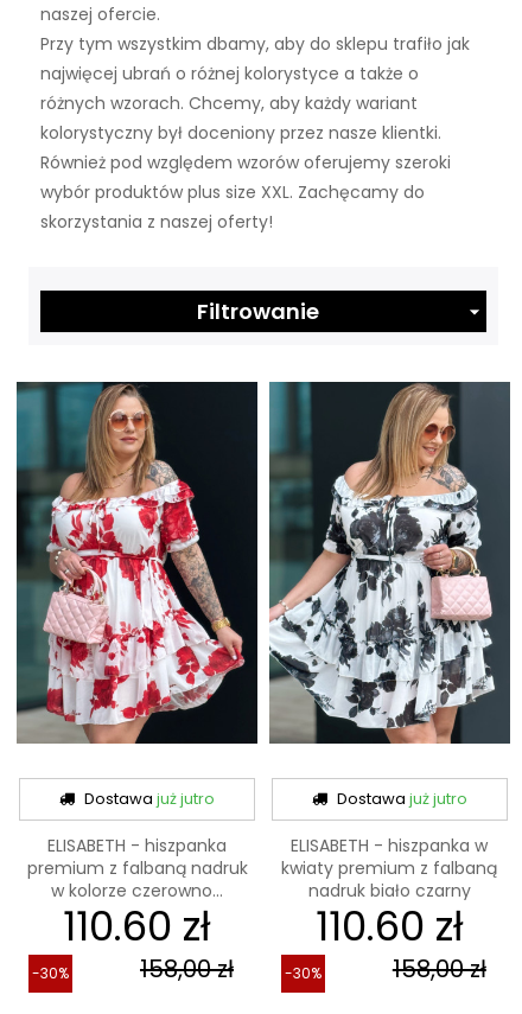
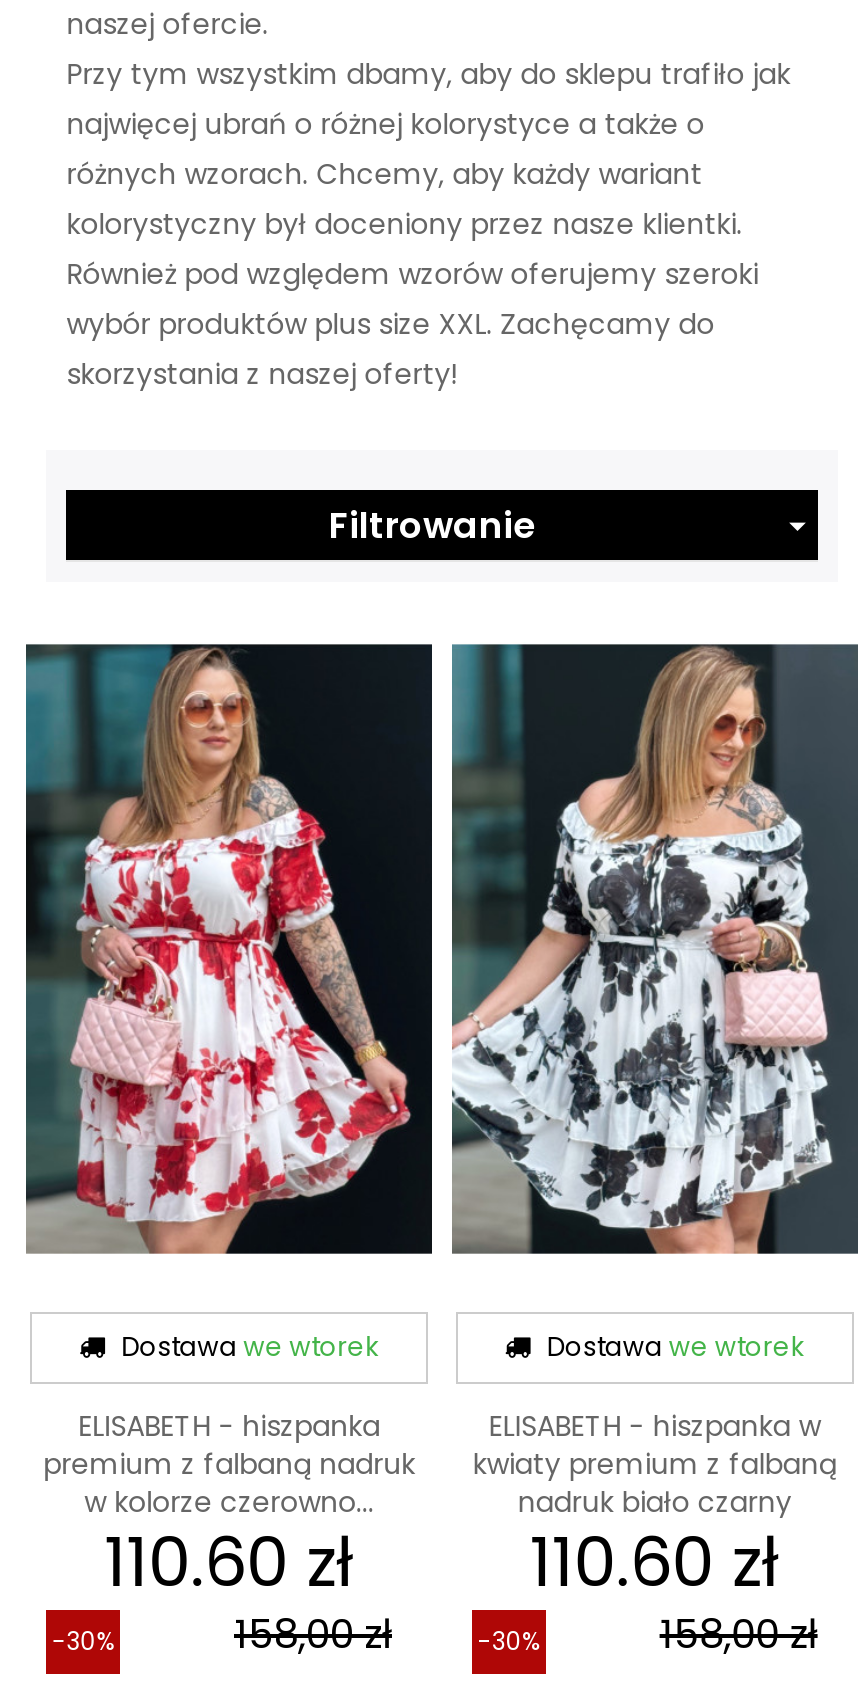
[81,788,215,810] Dostawa już jutro -> [115,1328,379,1366] Dostawa we wtorek
[333,788,467,810] Dostawa już jutro -> [541,1328,805,1366] Dostawa we wtorek

